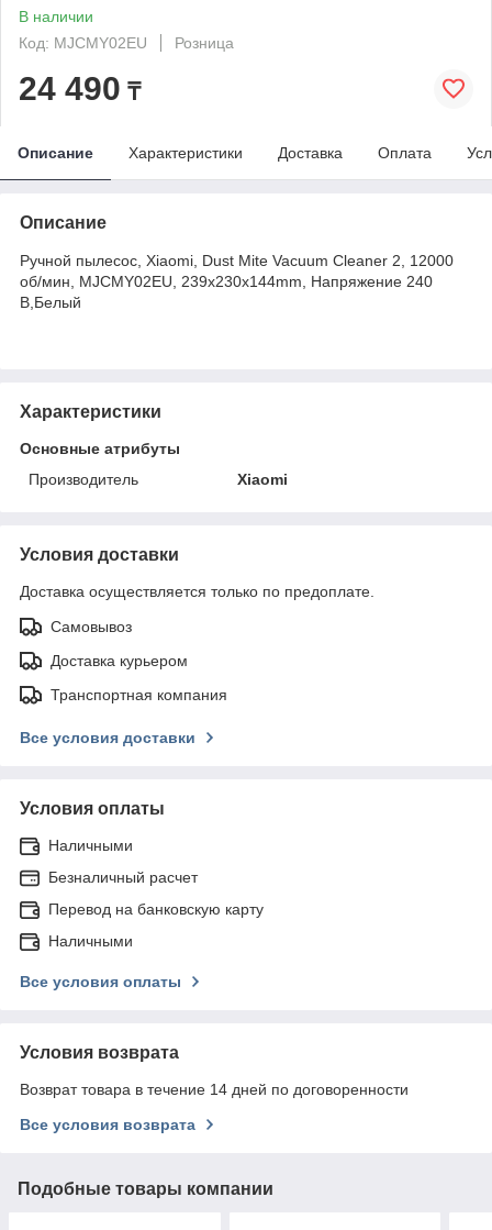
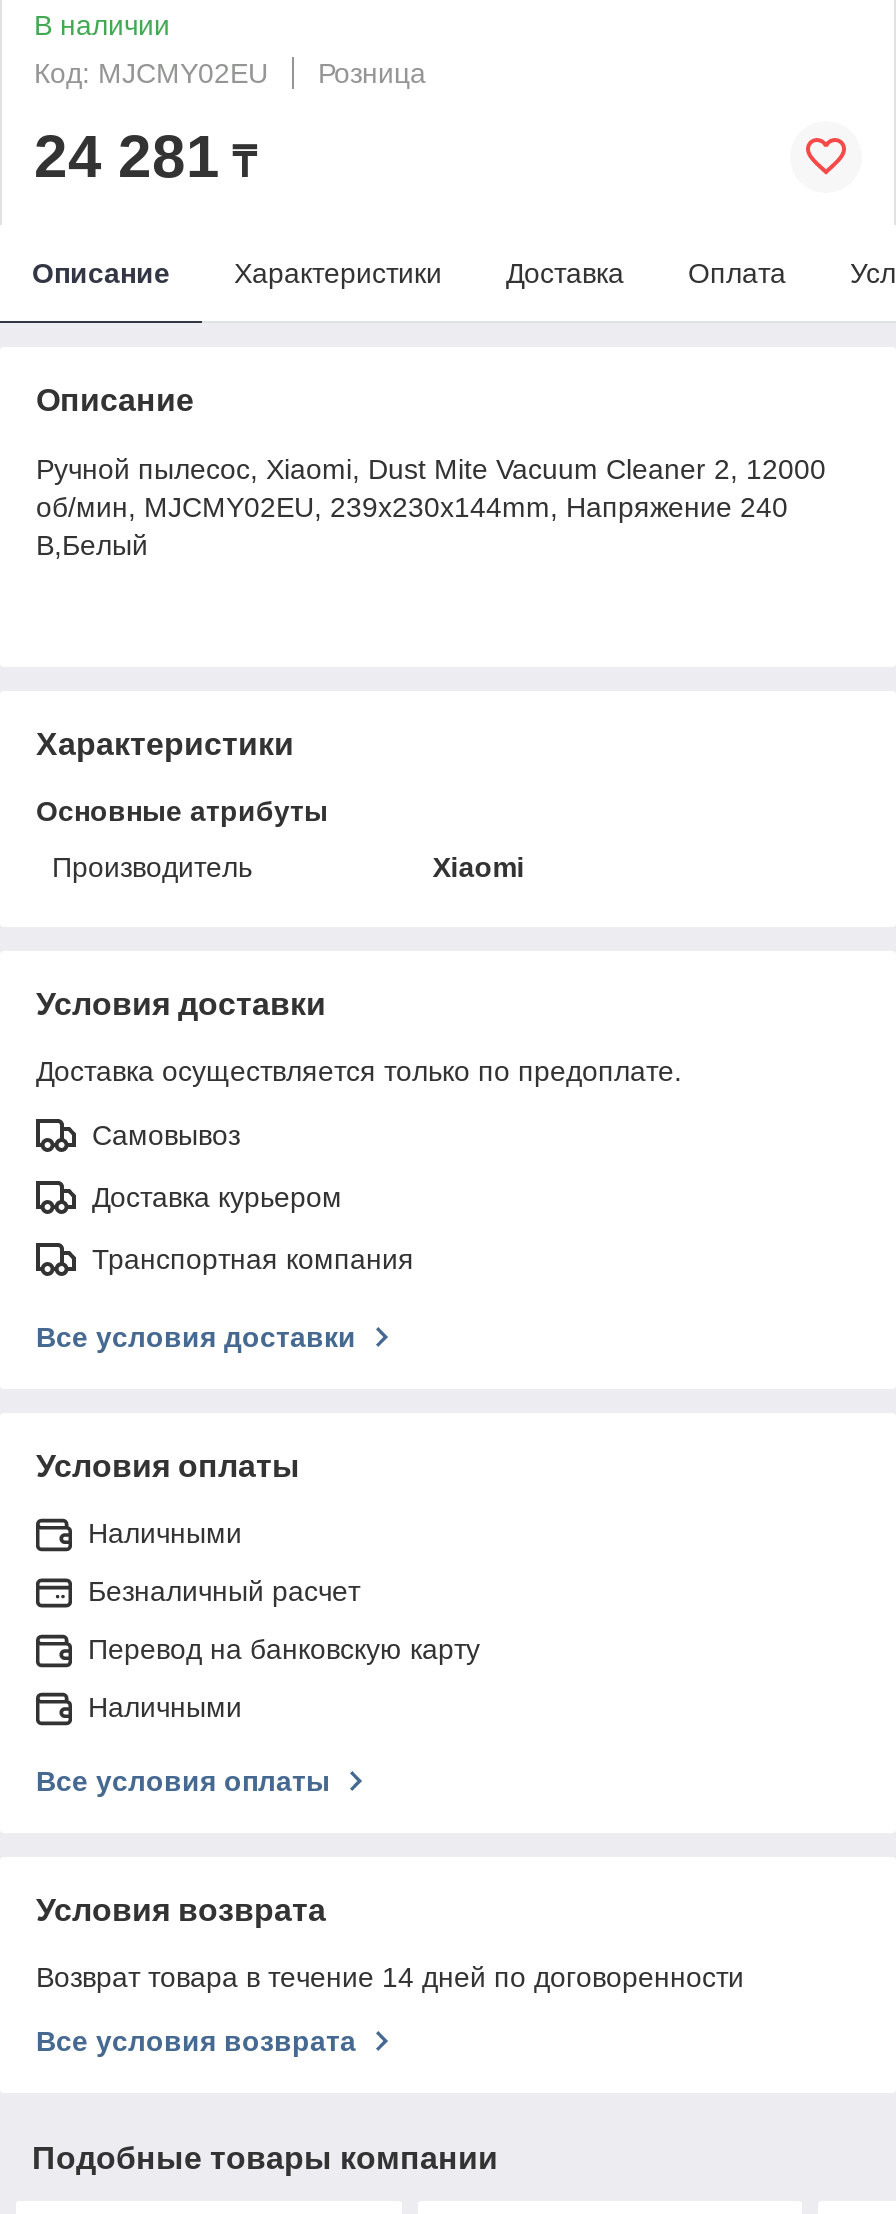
[19,70,141,106] 24 490 ₸ -> [34,123,256,189] 24 281 ₸

